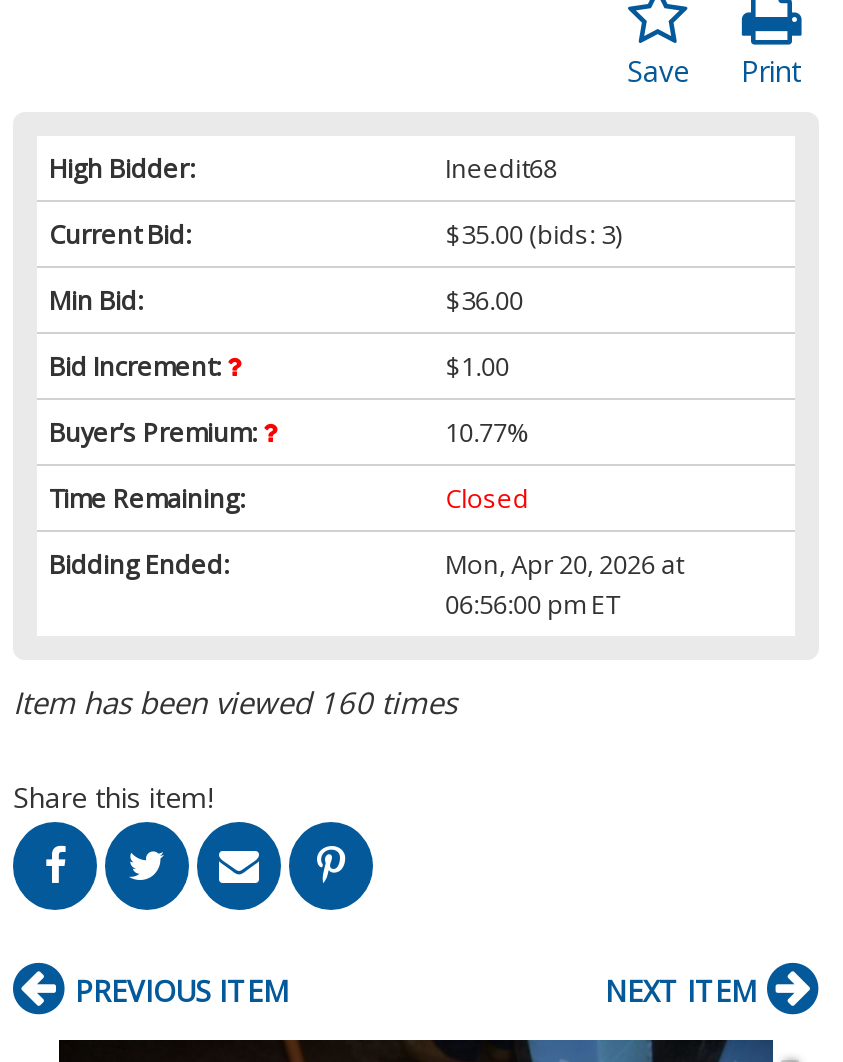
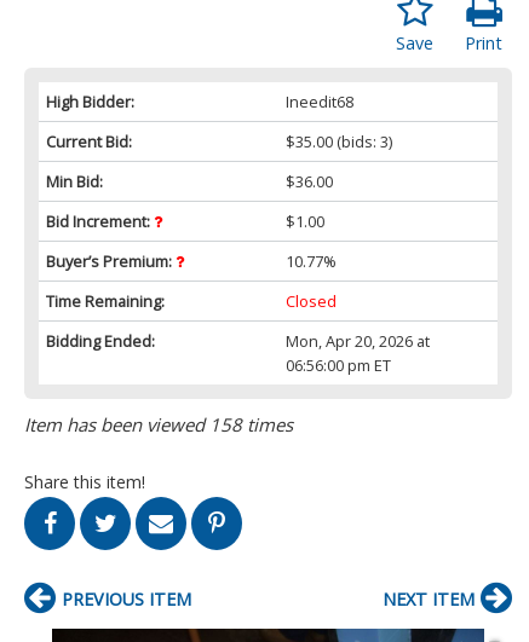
[13,682,457,722] Item has been viewed 160 times -> [24,412,293,436] Item has been viewed 158 times

